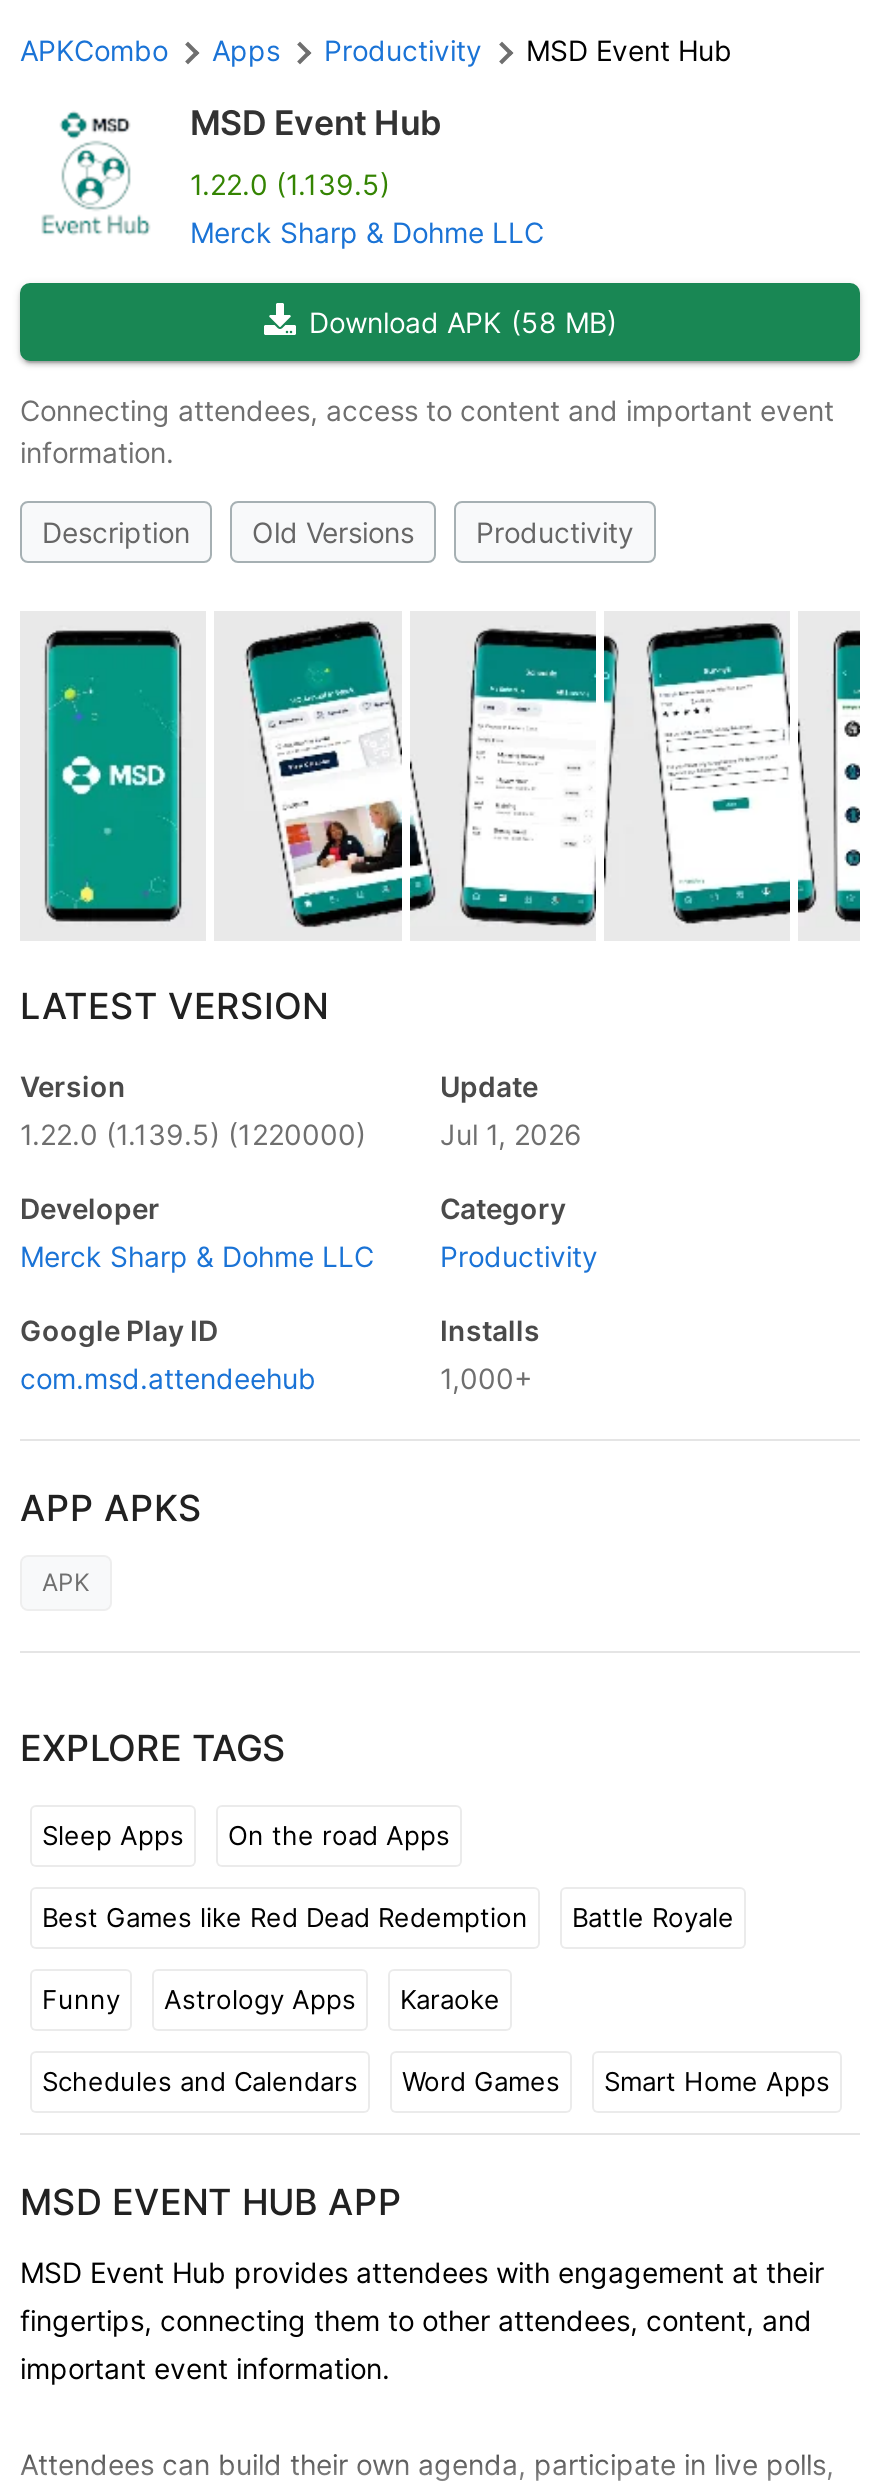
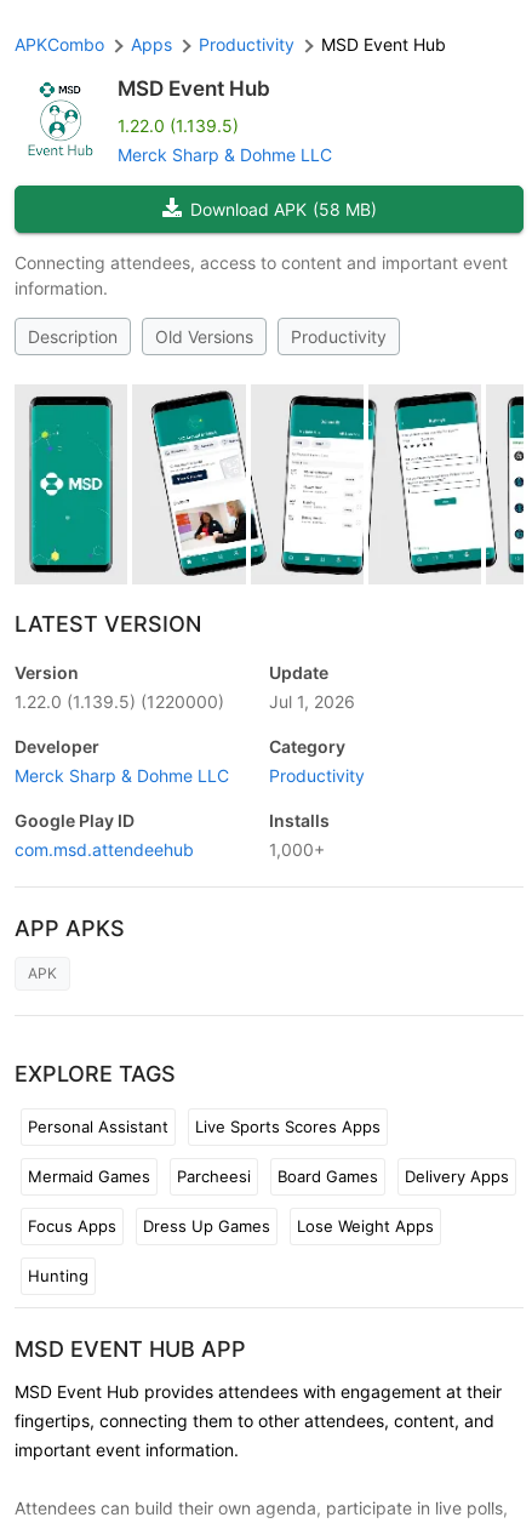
[42,1818,450,1850] Sleep Apps | On the road Apps -> [28,1116,381,1136] Personal Assistant | Live Sports Scores Apps
[42,1900,734,1932] Best Games like Red Dead Redemption | Battle Royale -> [28,1166,509,1185] Mermaid Games | Parcheesi | Board Games | Delivery Apps
[42,1982,500,2014] Funny | Astrology Apps | Karaoke -> [28,1216,434,1235] Focus Apps | Dress Up Games | Lose Weight Apps
[42,2064,830,2096] Schedules and Calendars | Word Games | Smart Home Apps -> [28,1265,88,1285] Hunting

